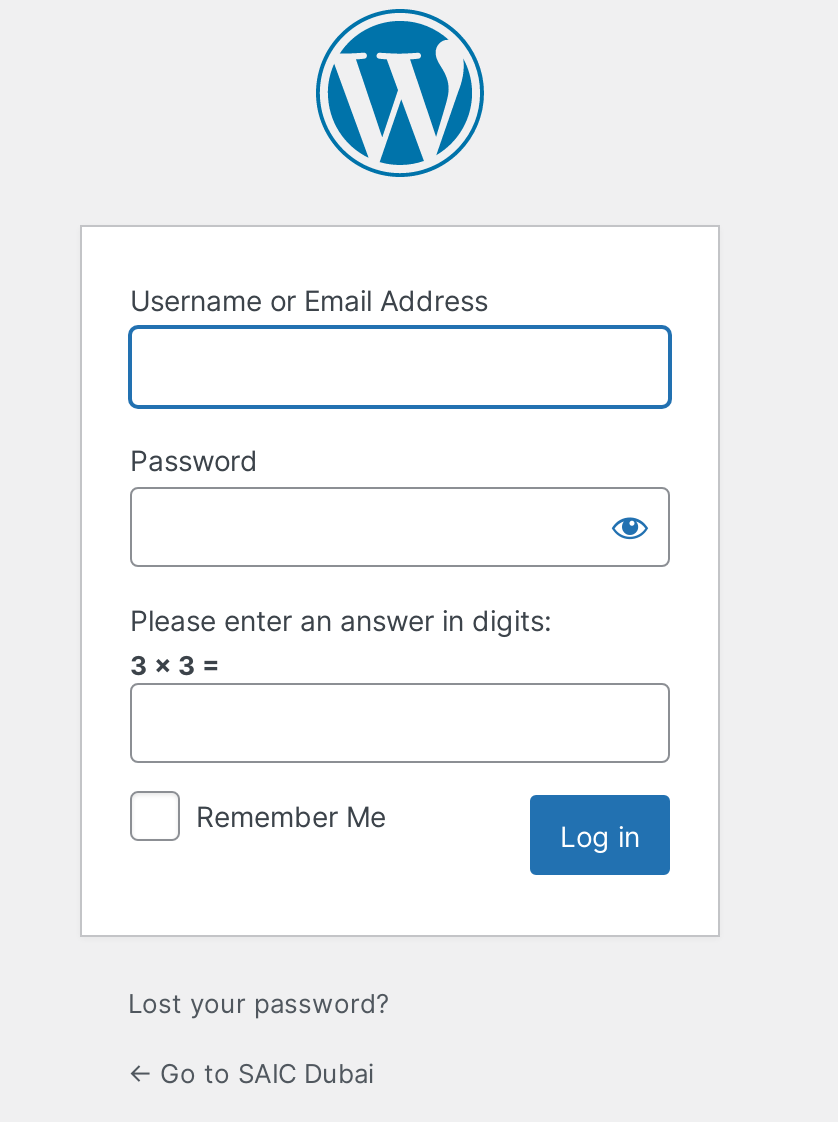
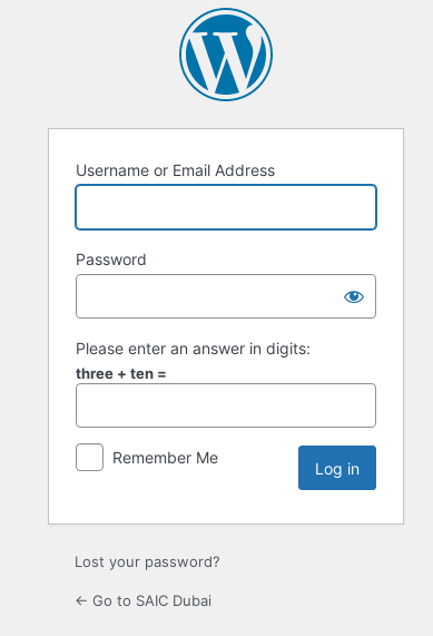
[130,650,220,682] 3 × 3 = -> [76,365,167,382] three + ten =

